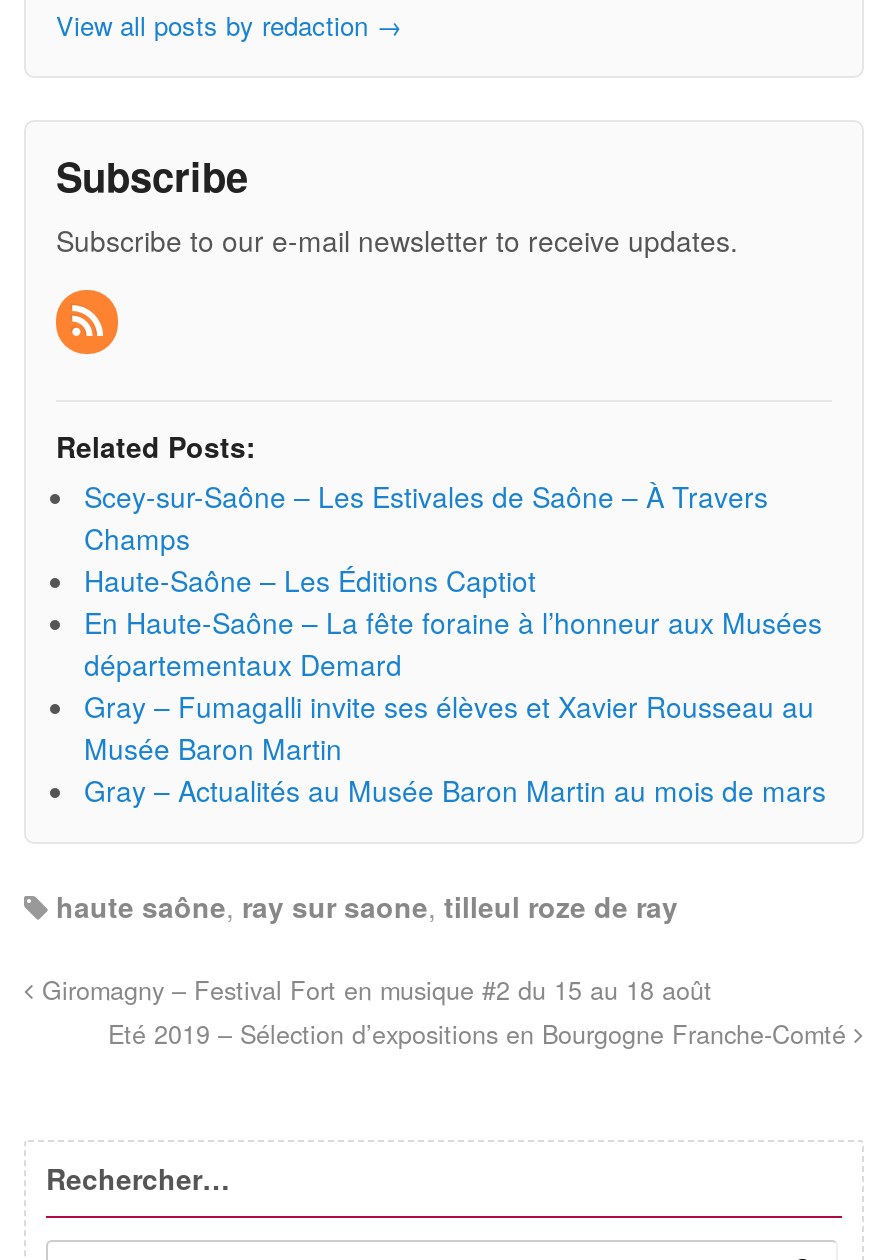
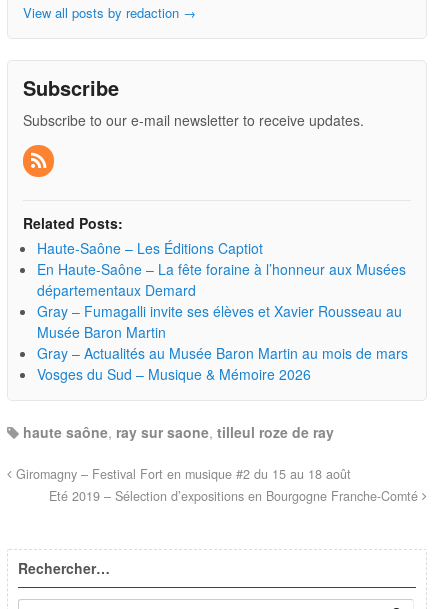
[84,476,768,558] Scey-sur-Saône – Les Estivales de Saône – À Travers | Champs -> none
moved [84,560,826,810] -> [37,238,408,363]: Haute-Saône – Les Éditions Captiot | En Haute-Saône – La fête foraine à l’honneur aux Musées | départementaux Demard | Gray – Fumagalli invite ses élèves et Xavier Rousseau au | Musée Baron Martin | Gray – Actualités au Musée Baron Martin au mois de mars
none -> [37,364,311,384] Vosges du Sud – Musique & Mémoire 2026

